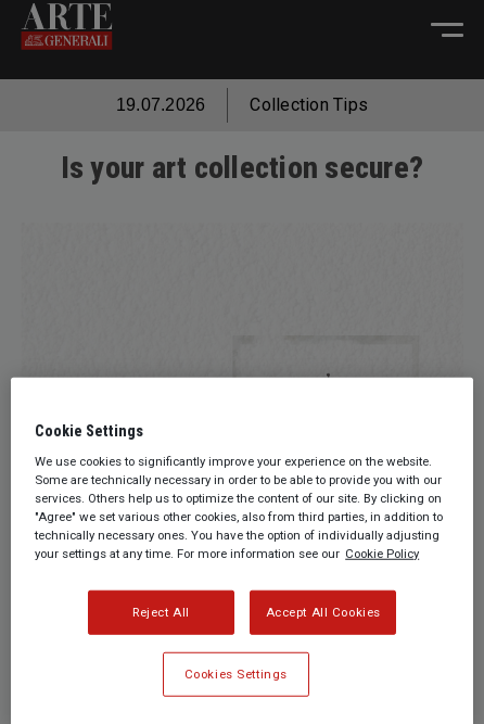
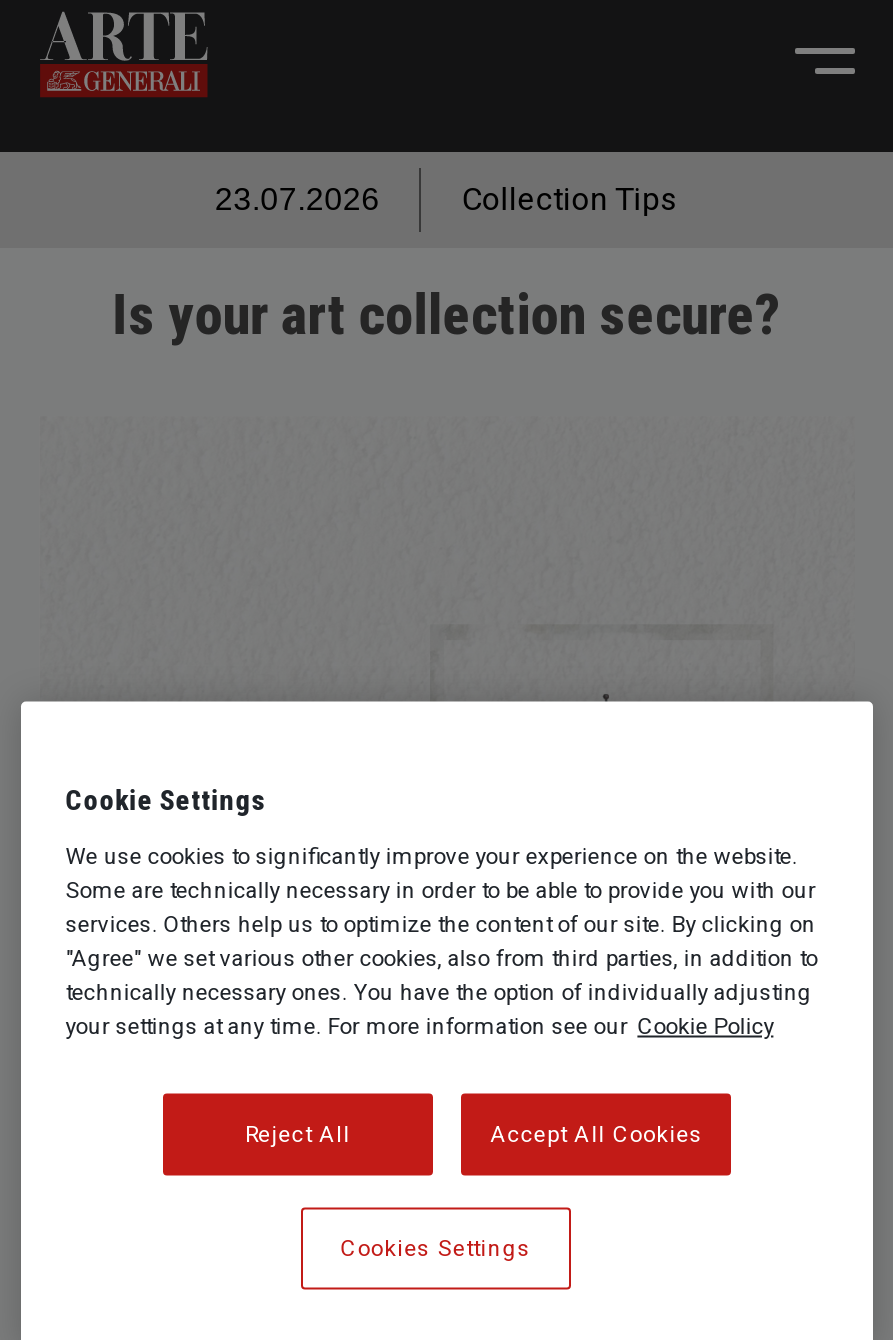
[116,96,206,114] 19.07.2026 -> [215,182,380,216] 23.07.2026

